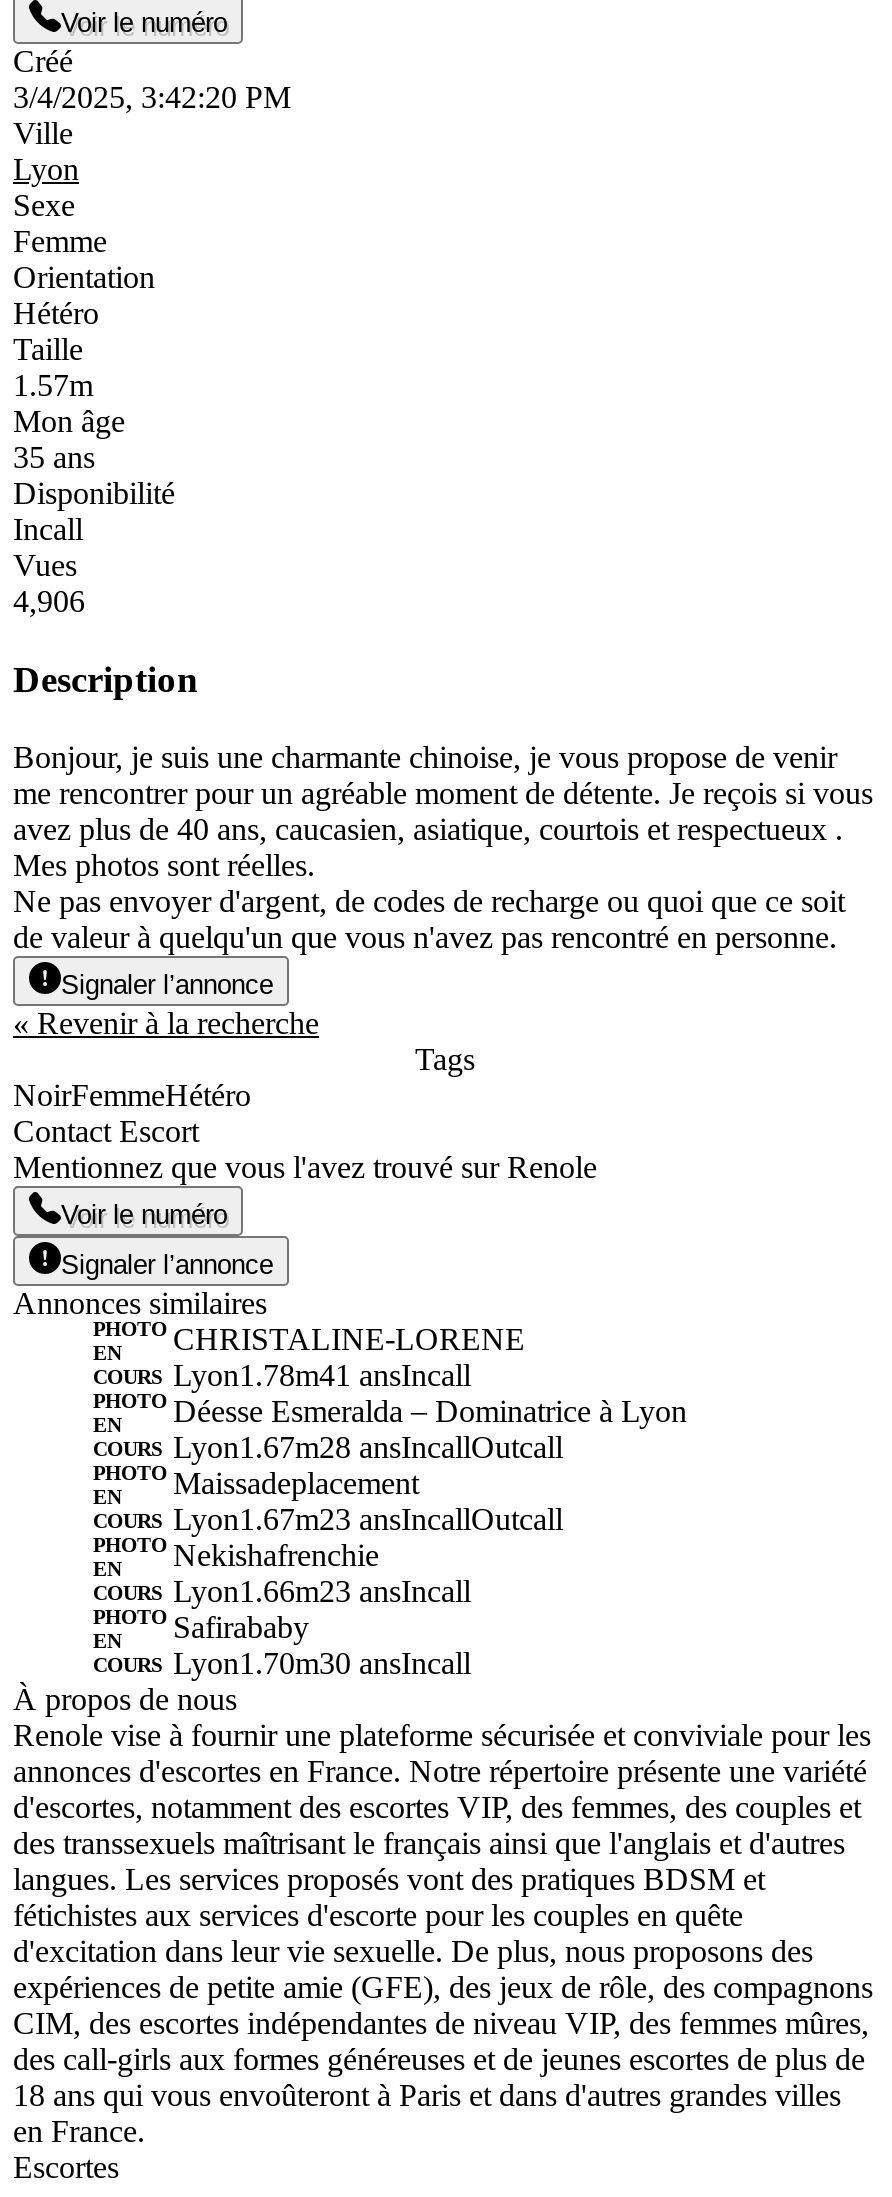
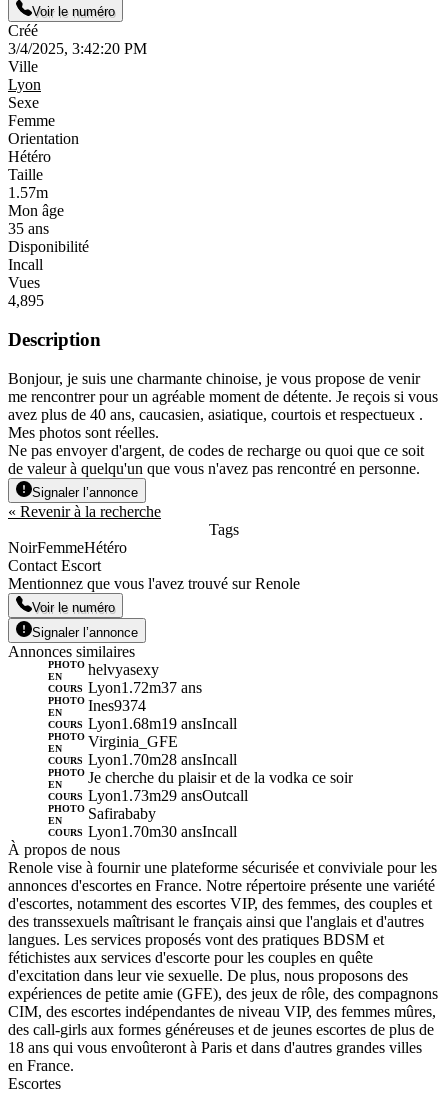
[13,585,85,619] 4,906 -> [8,292,44,309] 4,895
[173,1322,525,1392] CHRISTALINE-LORENE | Lyon1.78m41 ansIncall -> [88,661,202,696] helvyasexy | Lyon 1.72m37 ans
[173,1394,687,1464] Déesse Esmeralda – Dominatrice à Lyon | Lyon1.67m28 ansIncallOutcall -> [88,697,237,732] Ines9374 | Lyon 1.68m 19 ansIncall
[173,1466,563,1536] Maissadeplacement | Lyon1.67m23 ansIncallOutcall -> [88,733,237,768] Virginia_GFE | Lyon 1.70m28 ansIncall
[173,1538,471,1608] Nekishafrenchie | Lyon1.66m23 ansIncall -> [88,769,353,804] Je cherche du plaisir et de la vodka ce soir | Lyon1.73m29 ansOutcall

